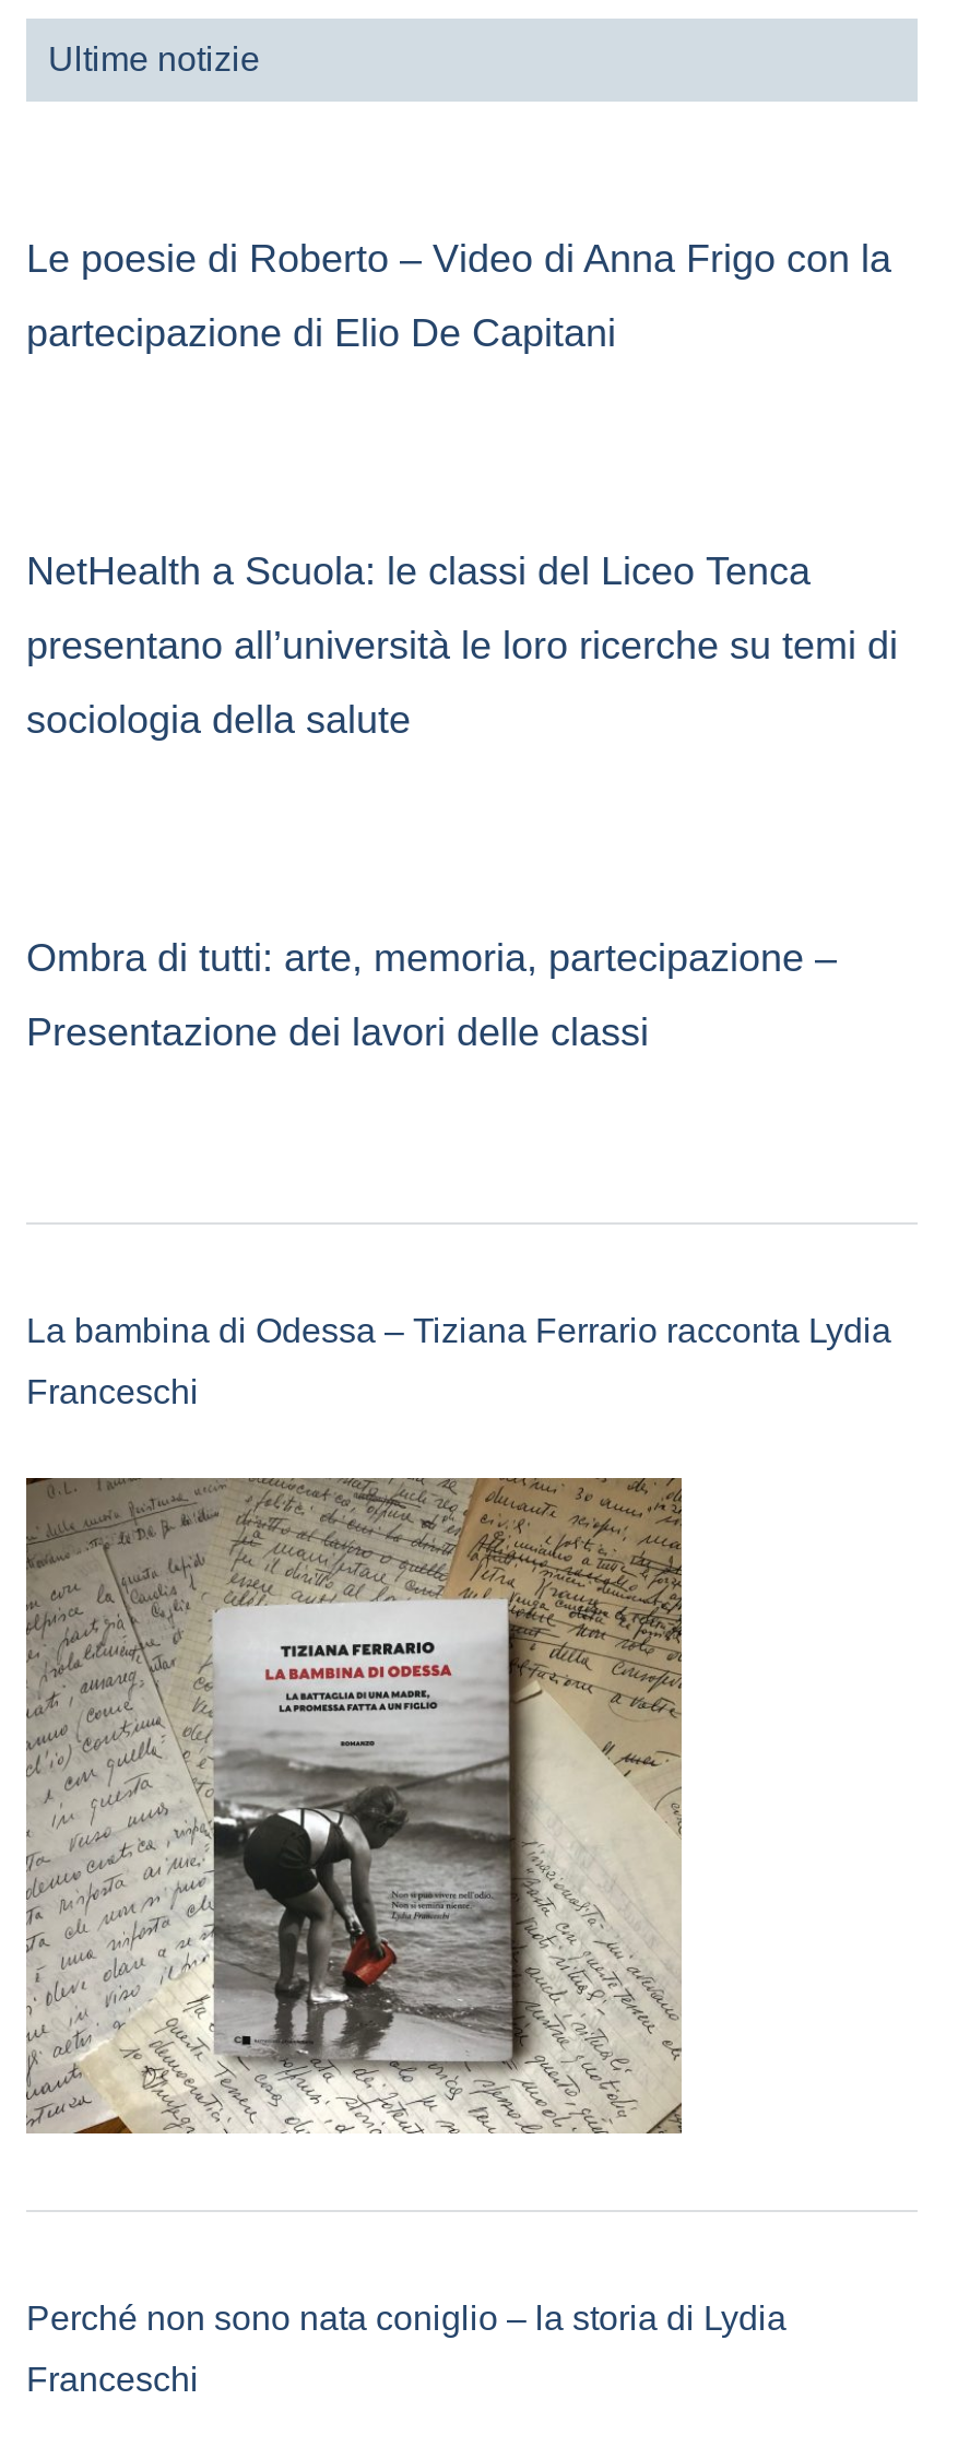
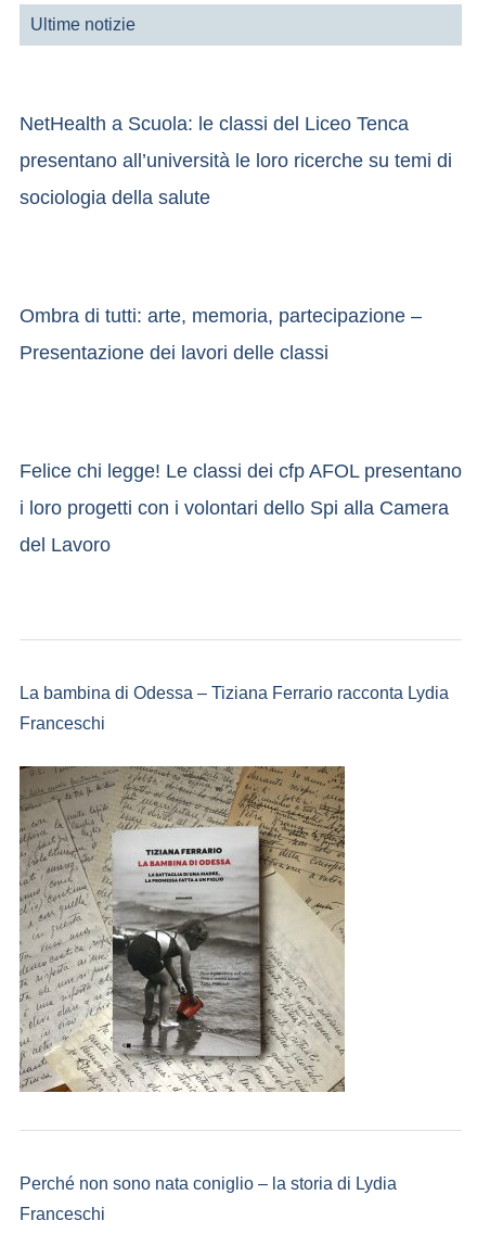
[26,236,891,354] Le poesie di Roberto – Video di Anna Frigo con la | partecipazione di Elio De Capitani -> none
moved [26,549,898,1054] -> [20,113,452,364]: NetHealth a Scuola: le classi del Liceo Tenca | presentano all’università le loro ricerche su temi di | sociologia della salute | Ombra di tutti: arte, memoria, partecipazione – | Presentazione dei lavori delle classi
none -> [20,460,462,556] Felice chi legge! Le classi dei cfp AFOL presentano | i loro progetti con i volontari dello Spi alla Camera | del Lavoro

